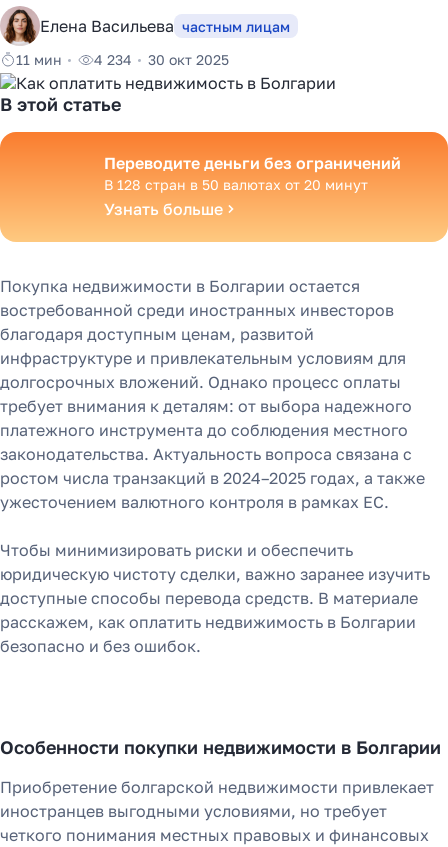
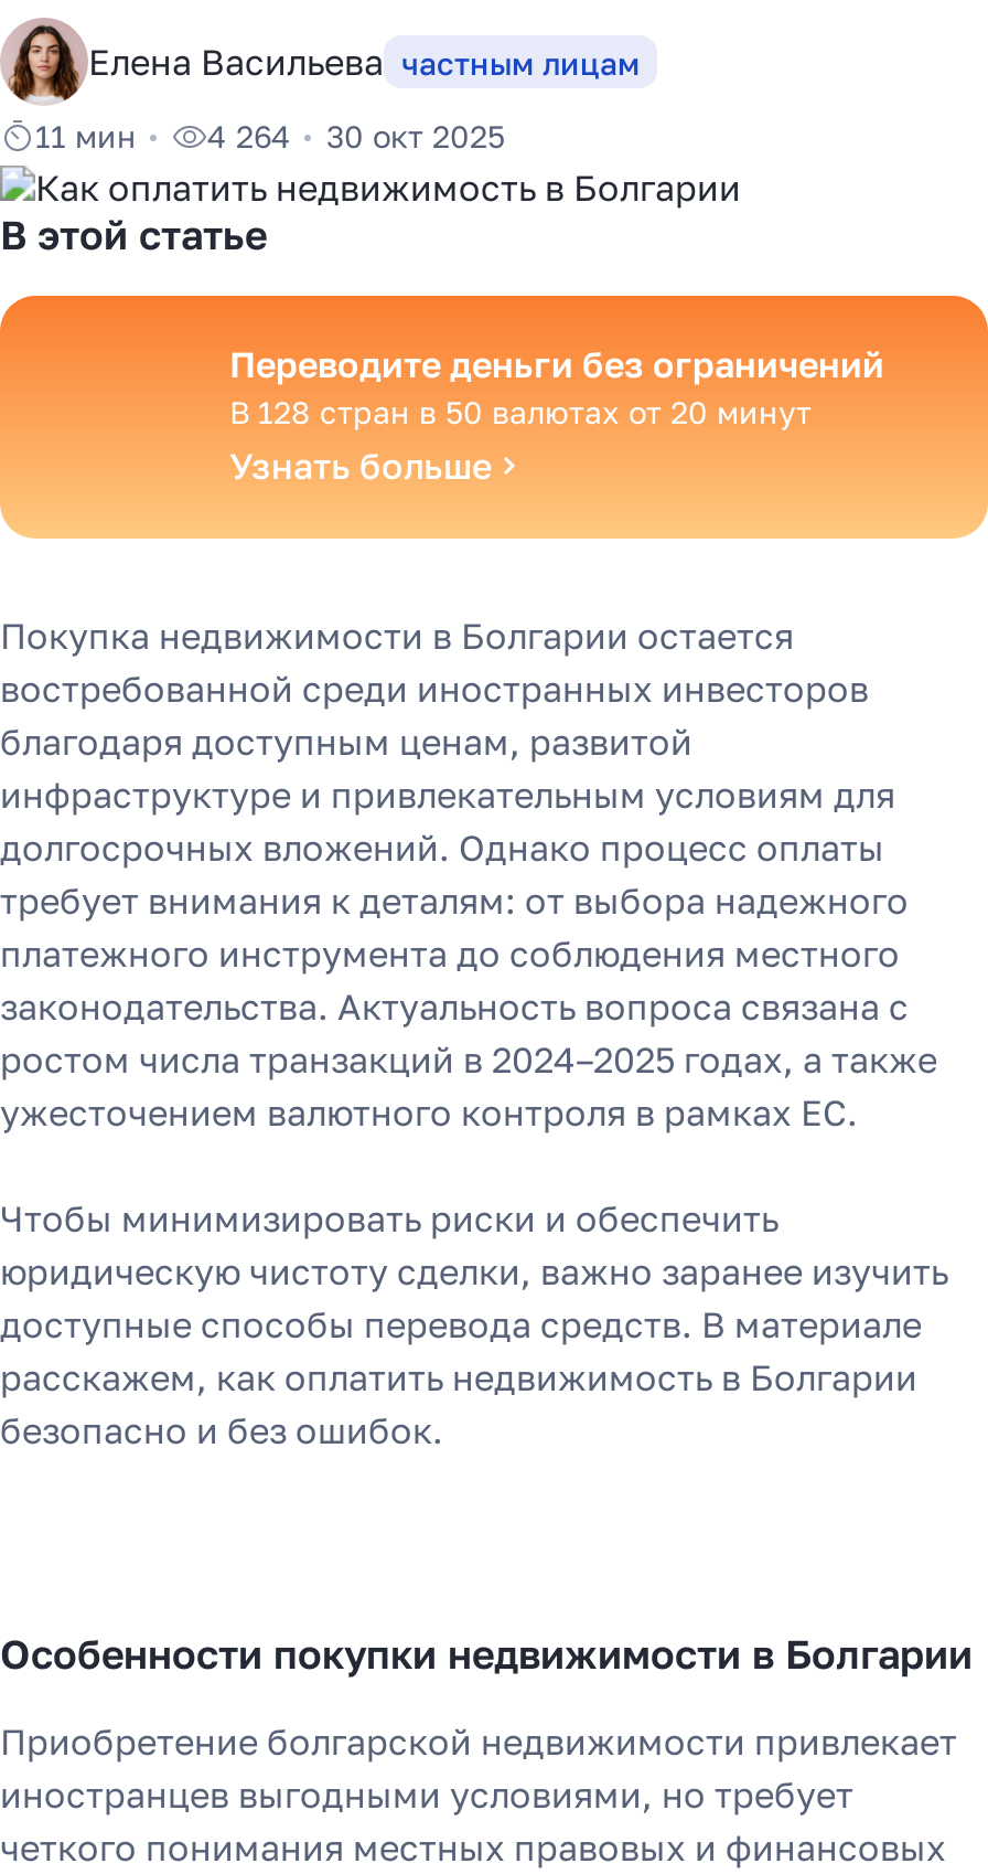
[16,51,229,68] 11 мин 4 234 30 окт 2025 -> [35,117,505,155] 11 мин 4 264 30 окт 2025

